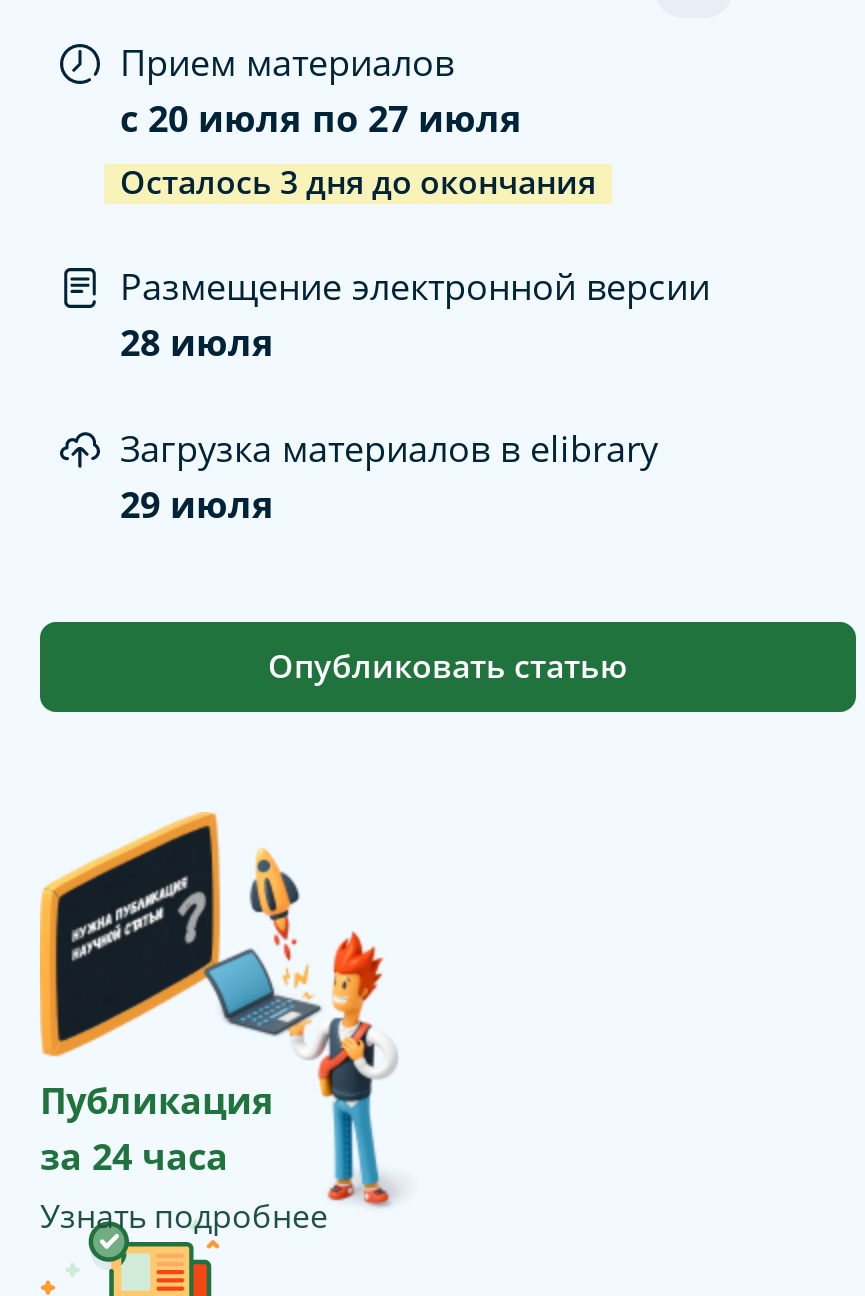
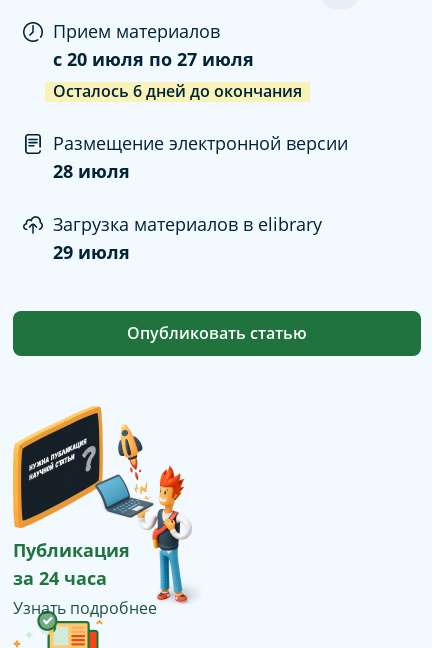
[120,161,596,205] Осталось 3 дня до окончания -> [53,80,302,102] Осталось 6 дней до окончания

